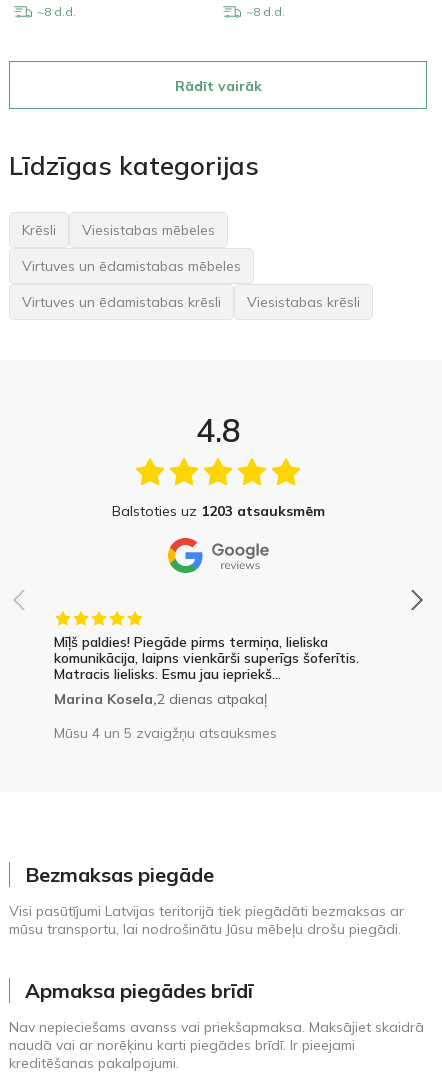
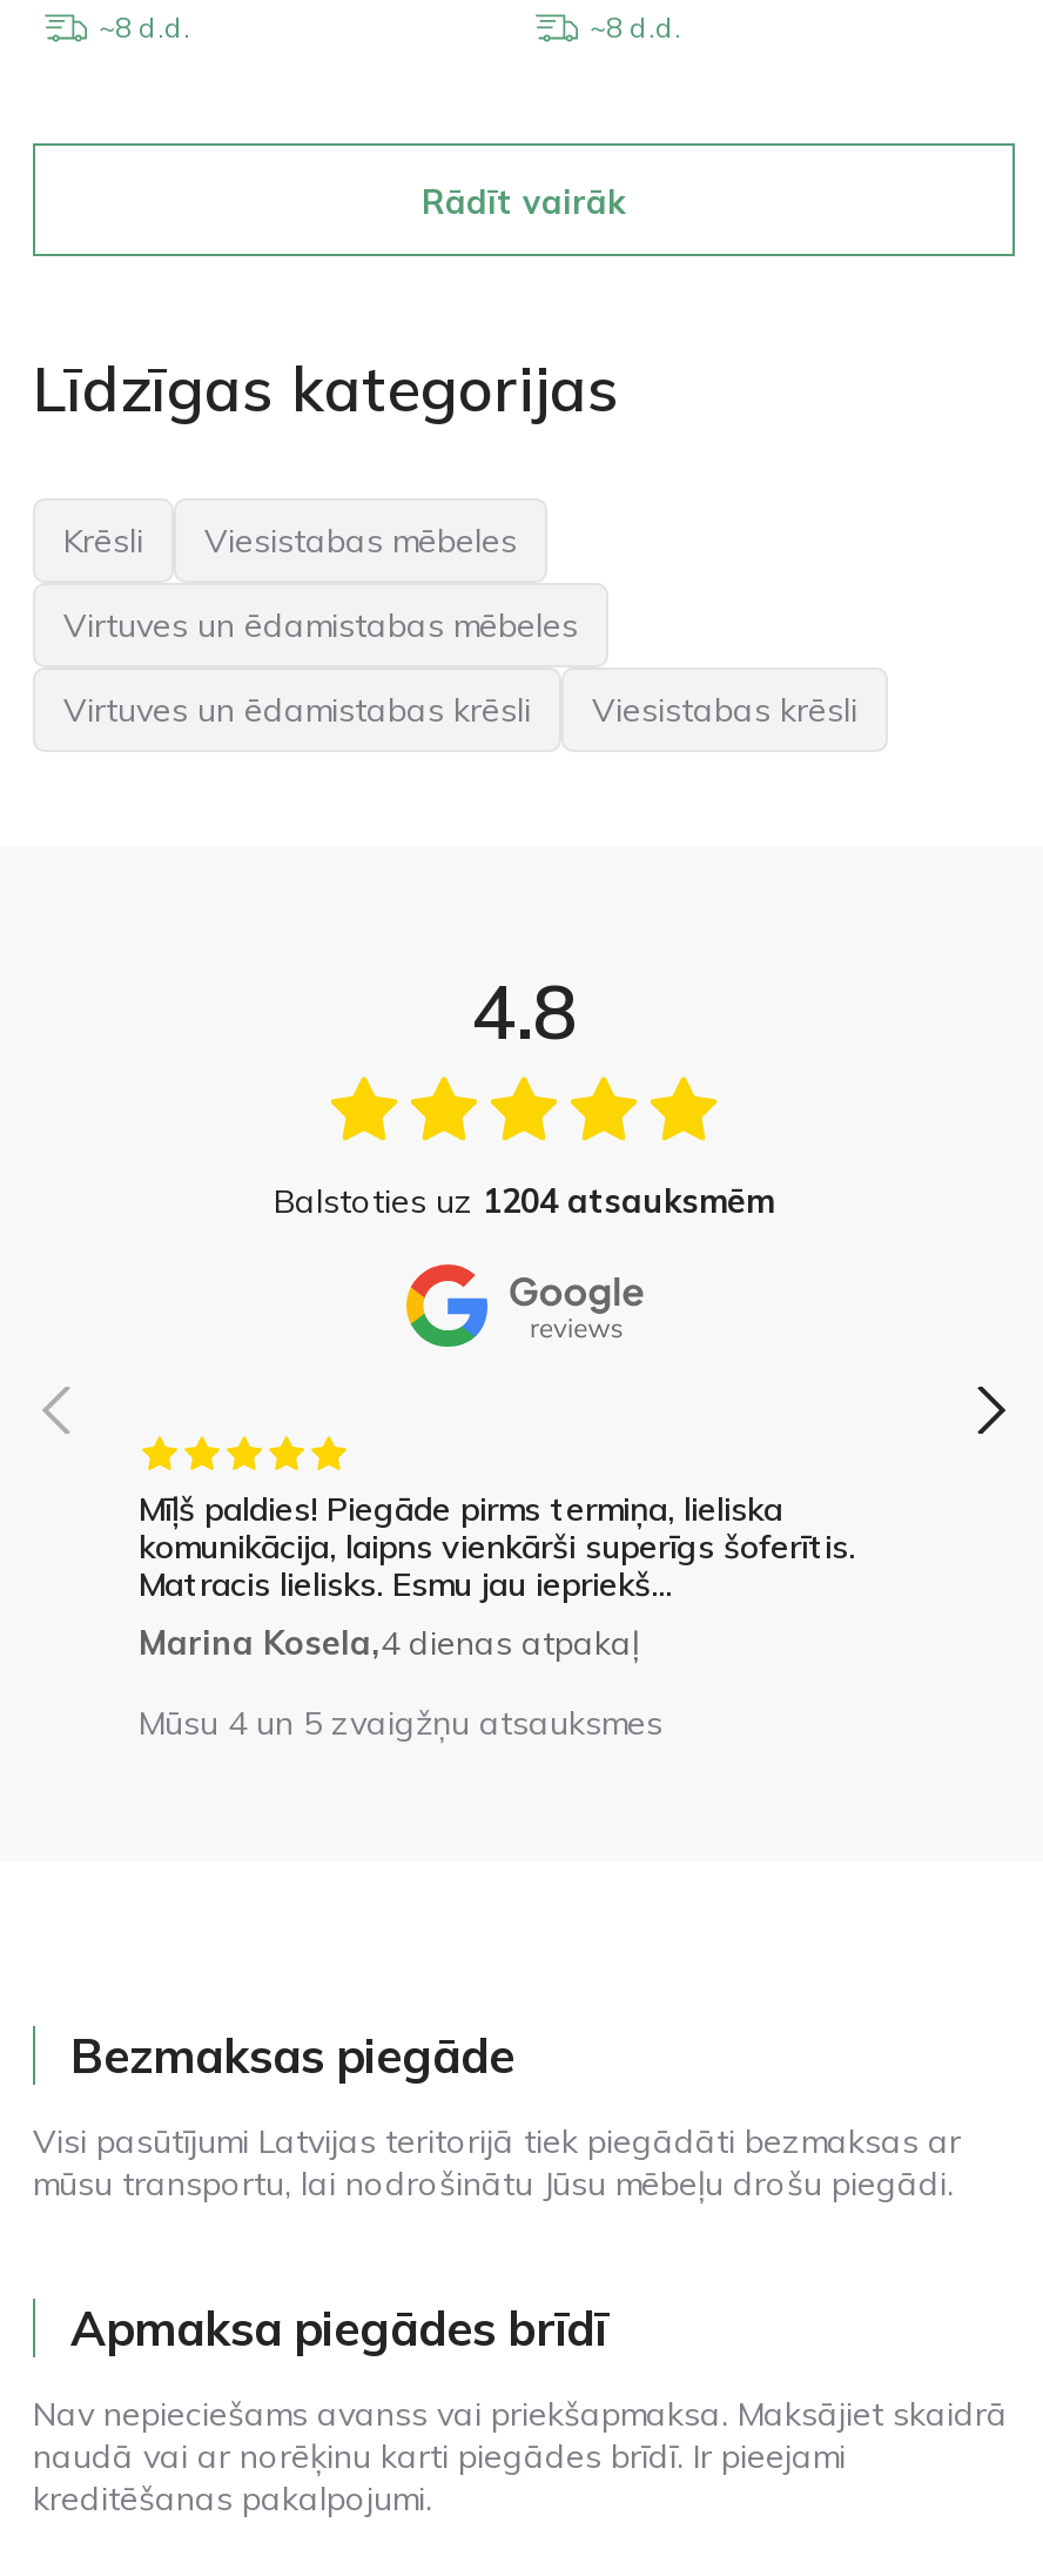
[111,502,324,520] Balstoties uz 1203 atsauksmēm -> [274,1179,774,1222] Balstoties uz 1204 atsauksmēm
[54,690,267,708] Marina Kosela,2 dienas atpakaļ -> [139,1621,639,1664] Marina Kosela,4 dienas atpakaļ

